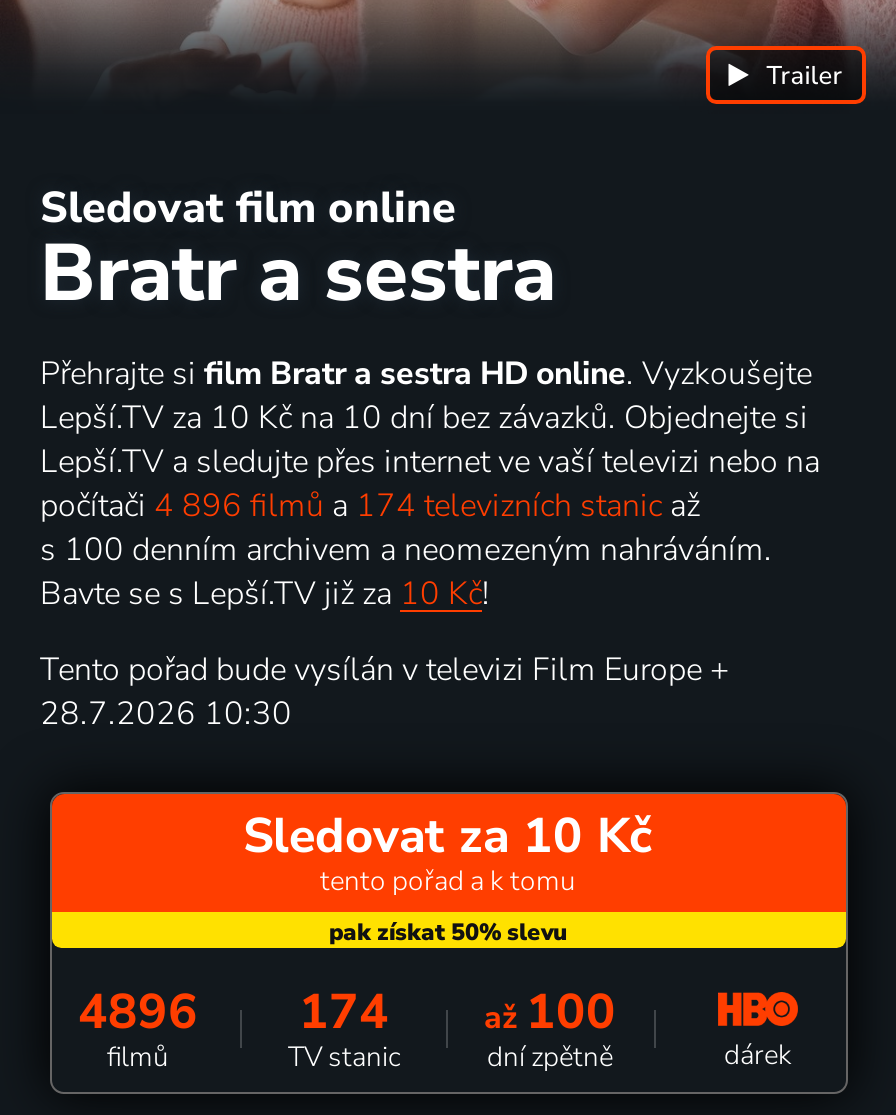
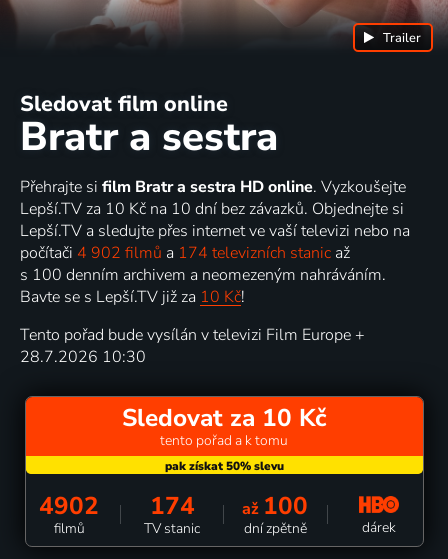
[40,485,700,529] počítači 4 896 filmů a 174 televizních stanic až -> [20,242,350,264] počítači 4 902 filmů a 174 televizních stanic až
[78,978,616,1046] 4896 174 až 100 -> [39,489,308,523] 4902 174 až 100

